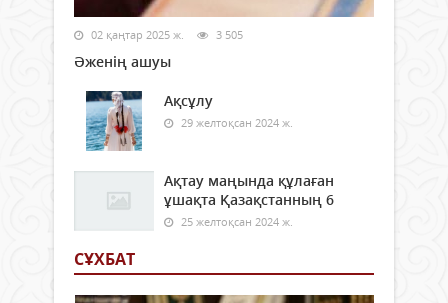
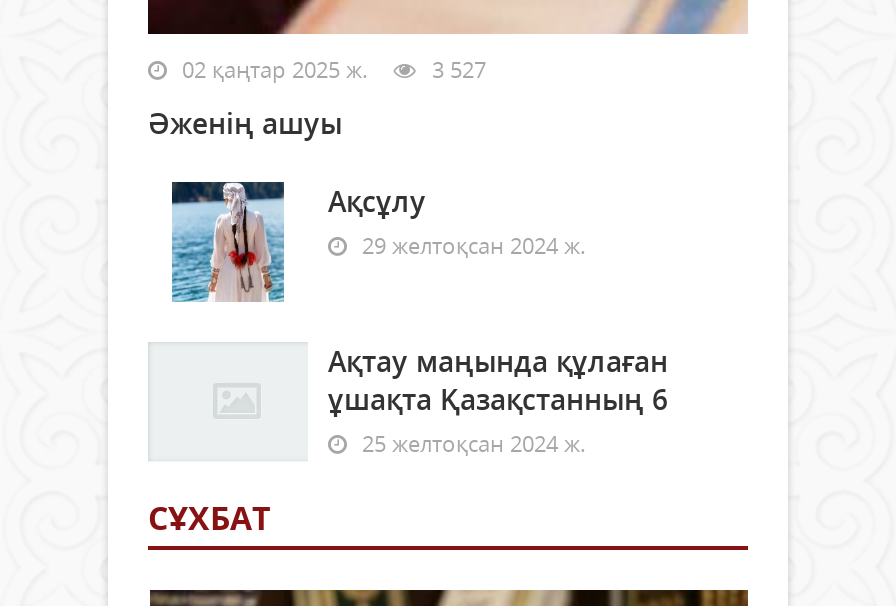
[88,27,243,42] 02 қаңтар 2025 ж. 3 505 -> [176,53,486,83] 02 қаңтар 2025 ж. 3 527

